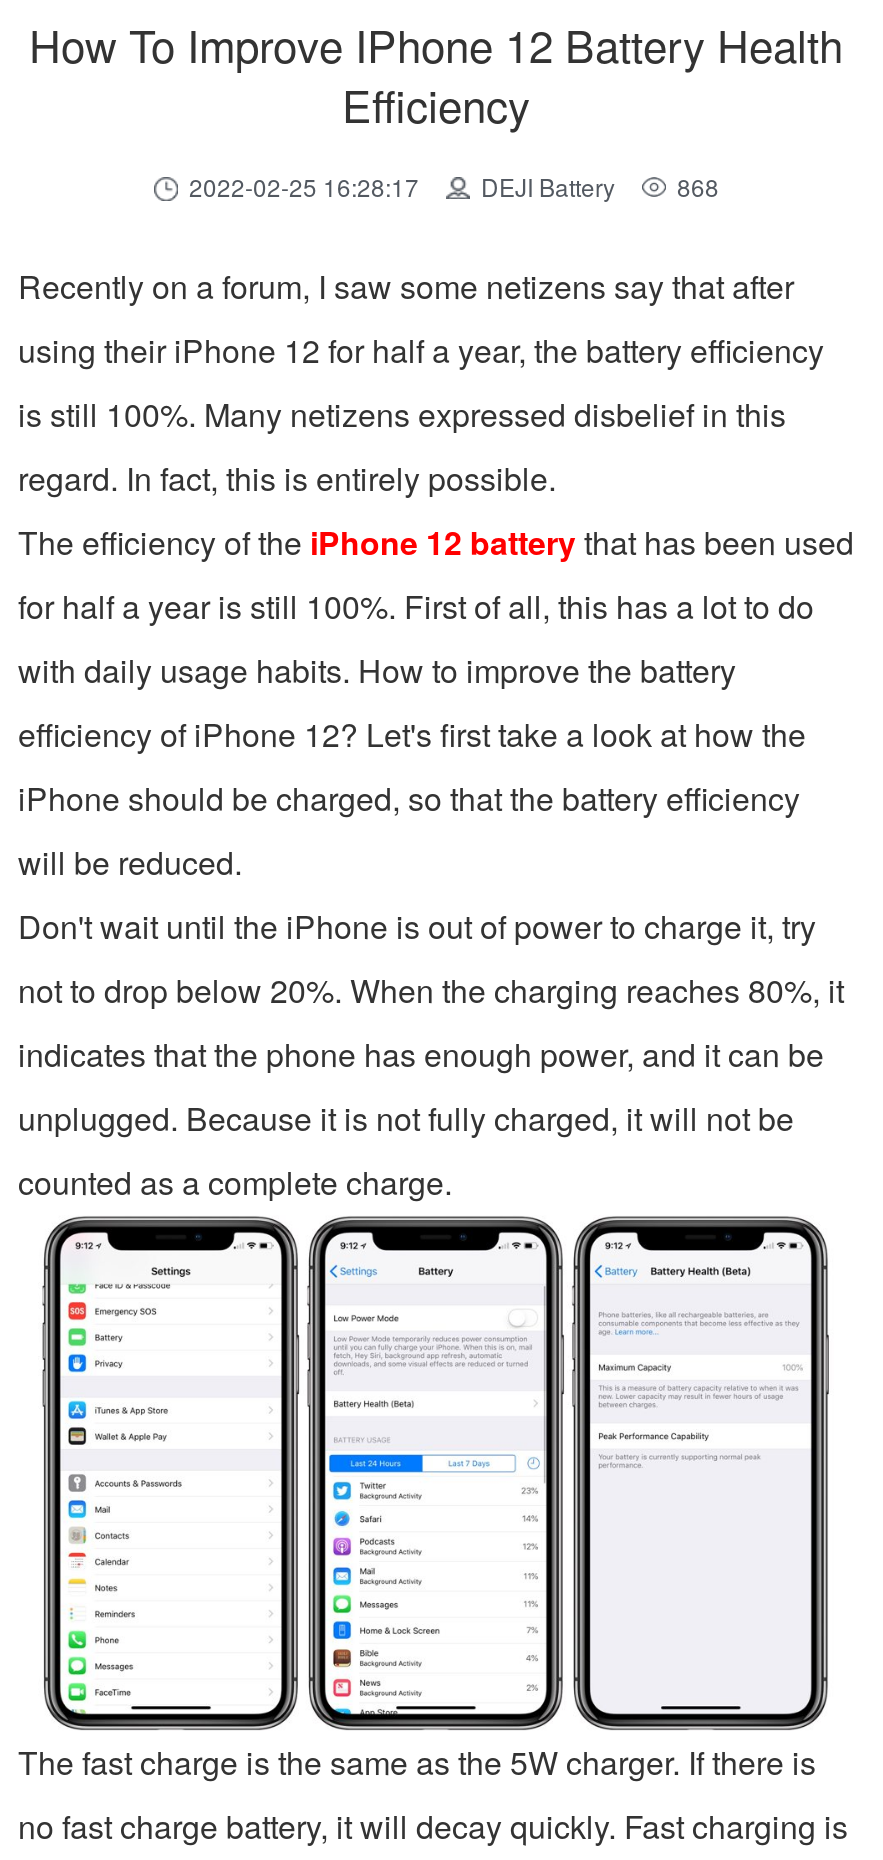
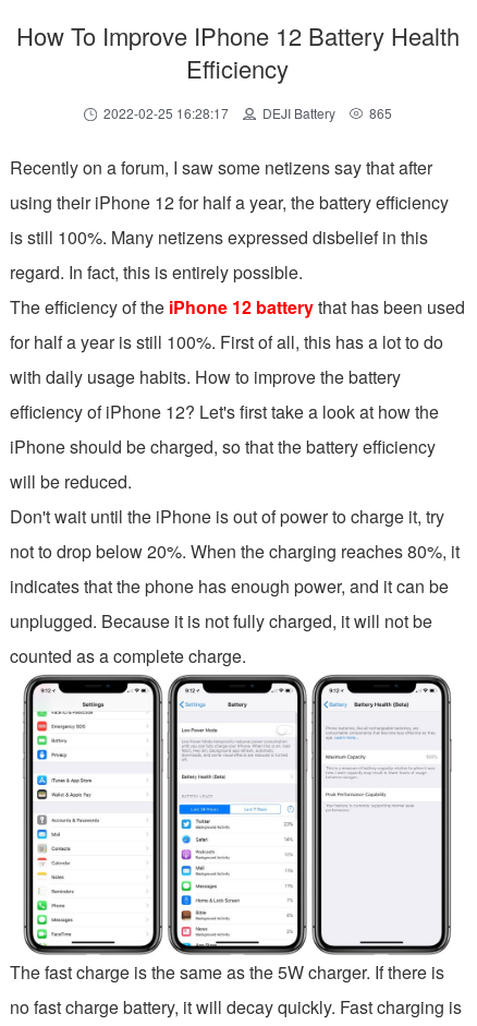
[189,170,719,204] 2022-02-25 16:28:17 DEJI Battery 868 -> [103,104,392,122] 2022-02-25 16:28:17 DEJI Battery 865

